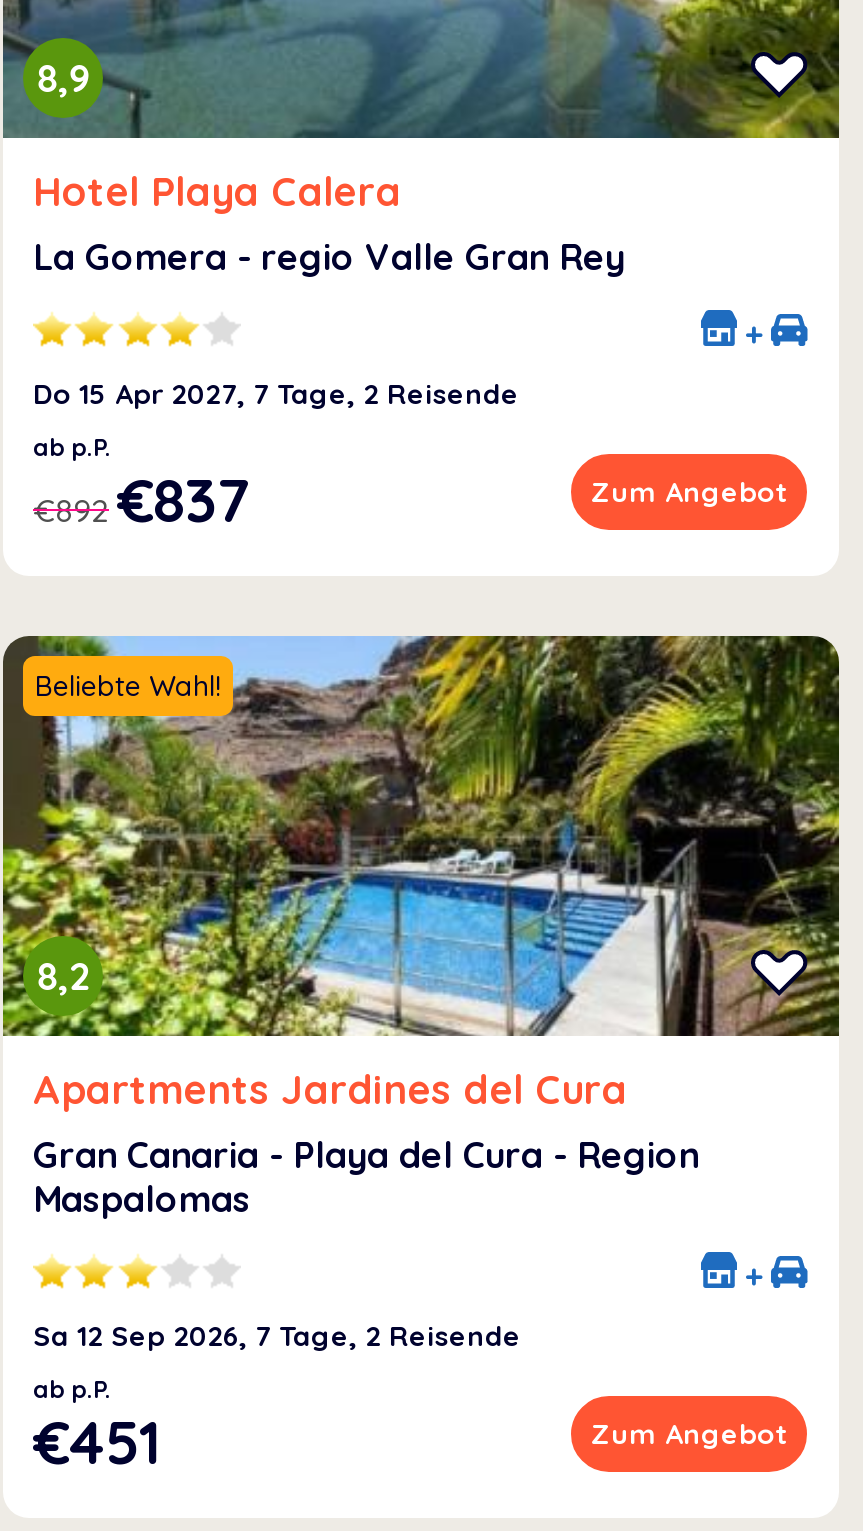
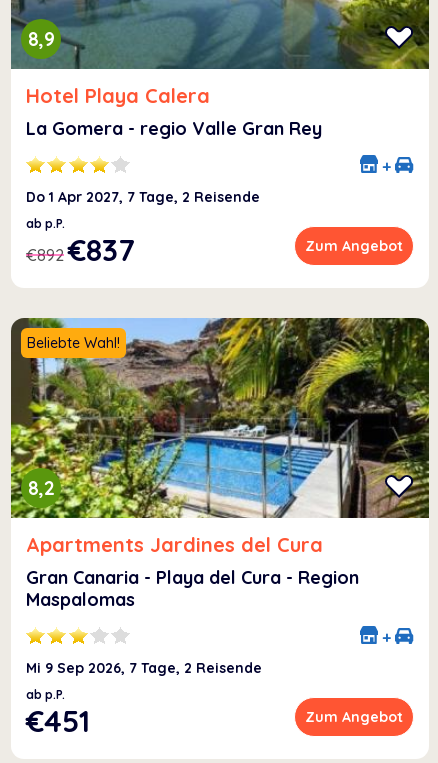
[33,376,519,412] Do 15 Apr 2027, 7 Tage, 2 Reisende -> [26,188,260,206] Do 1 Apr 2027, 7 Tage, 2 Reisende
[33,1318,521,1354] Sa 12 Sep 2026, 7 Tage, 2 Reisende -> [26,659,262,677] Mi 9 Sep 2026, 7 Tage, 2 Reisende

